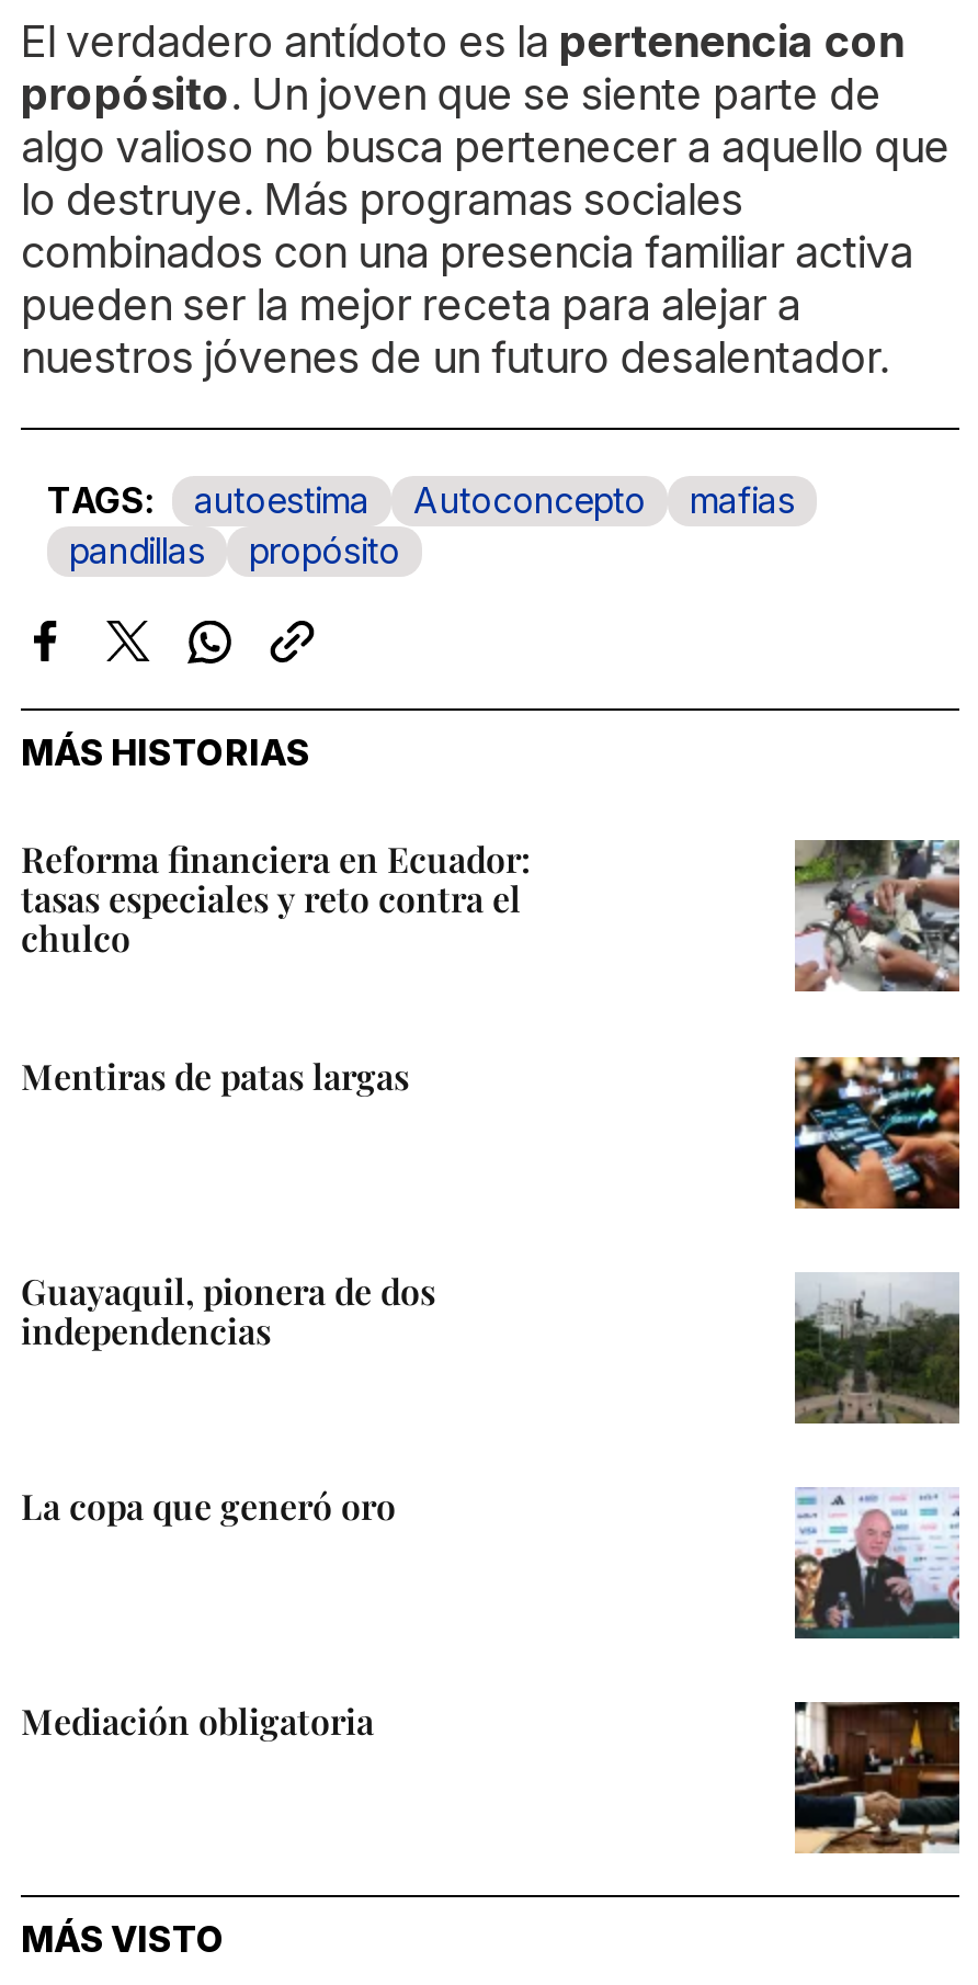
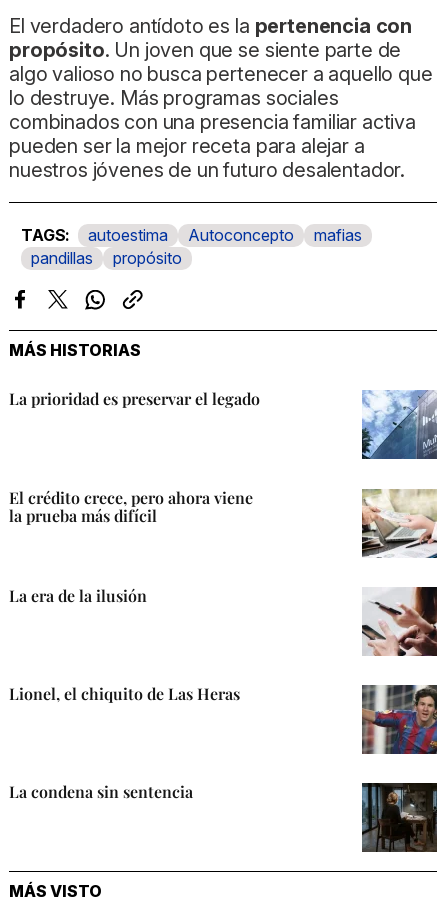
[21,837,532,962] Reforma financiera en Ecuador: | tasas especiales y reto contra el | chulco -> [9,388,260,409] La prioridad es preservar el legado
[793,838,962,994] [image] -> [361,389,438,460] [image]
[21,1052,409,1098] Mentiras de patas largas -> [9,487,253,526] El crédito crece, pero ahora viene | la prueba más difícil
[793,1055,962,1211] [image] -> [361,489,438,559] [image]
[21,1267,435,1353] Guayaquil, pionera de dos | independencias -> [9,585,147,606] La era de la ilusión
[793,1272,962,1426] [image] -> [362,586,438,657] [image]
[21,1483,396,1529] La copa que generó oro -> [9,683,240,704] Lionel, el chiquito de Las Heras
[795,1487,959,1641] [image] -> [361,684,438,754] [image]
[21,1698,374,1744] Mediación obligatoria -> [9,781,193,802] La condena sin sentencia
[793,1700,962,1856] [image] -> [361,782,438,853] [image]

